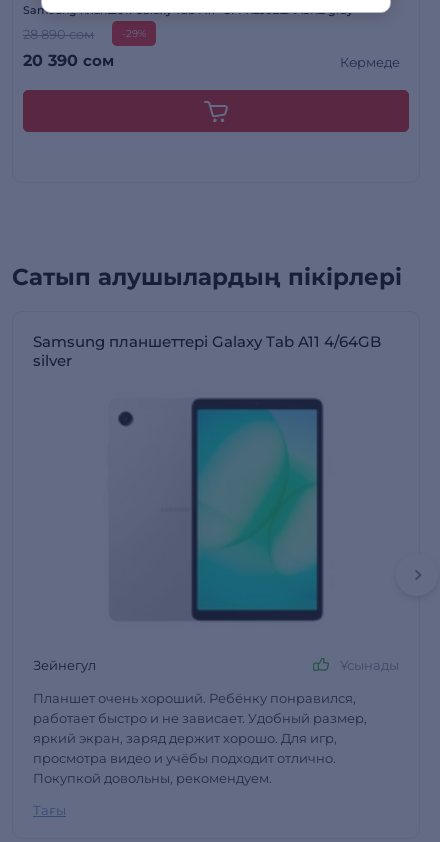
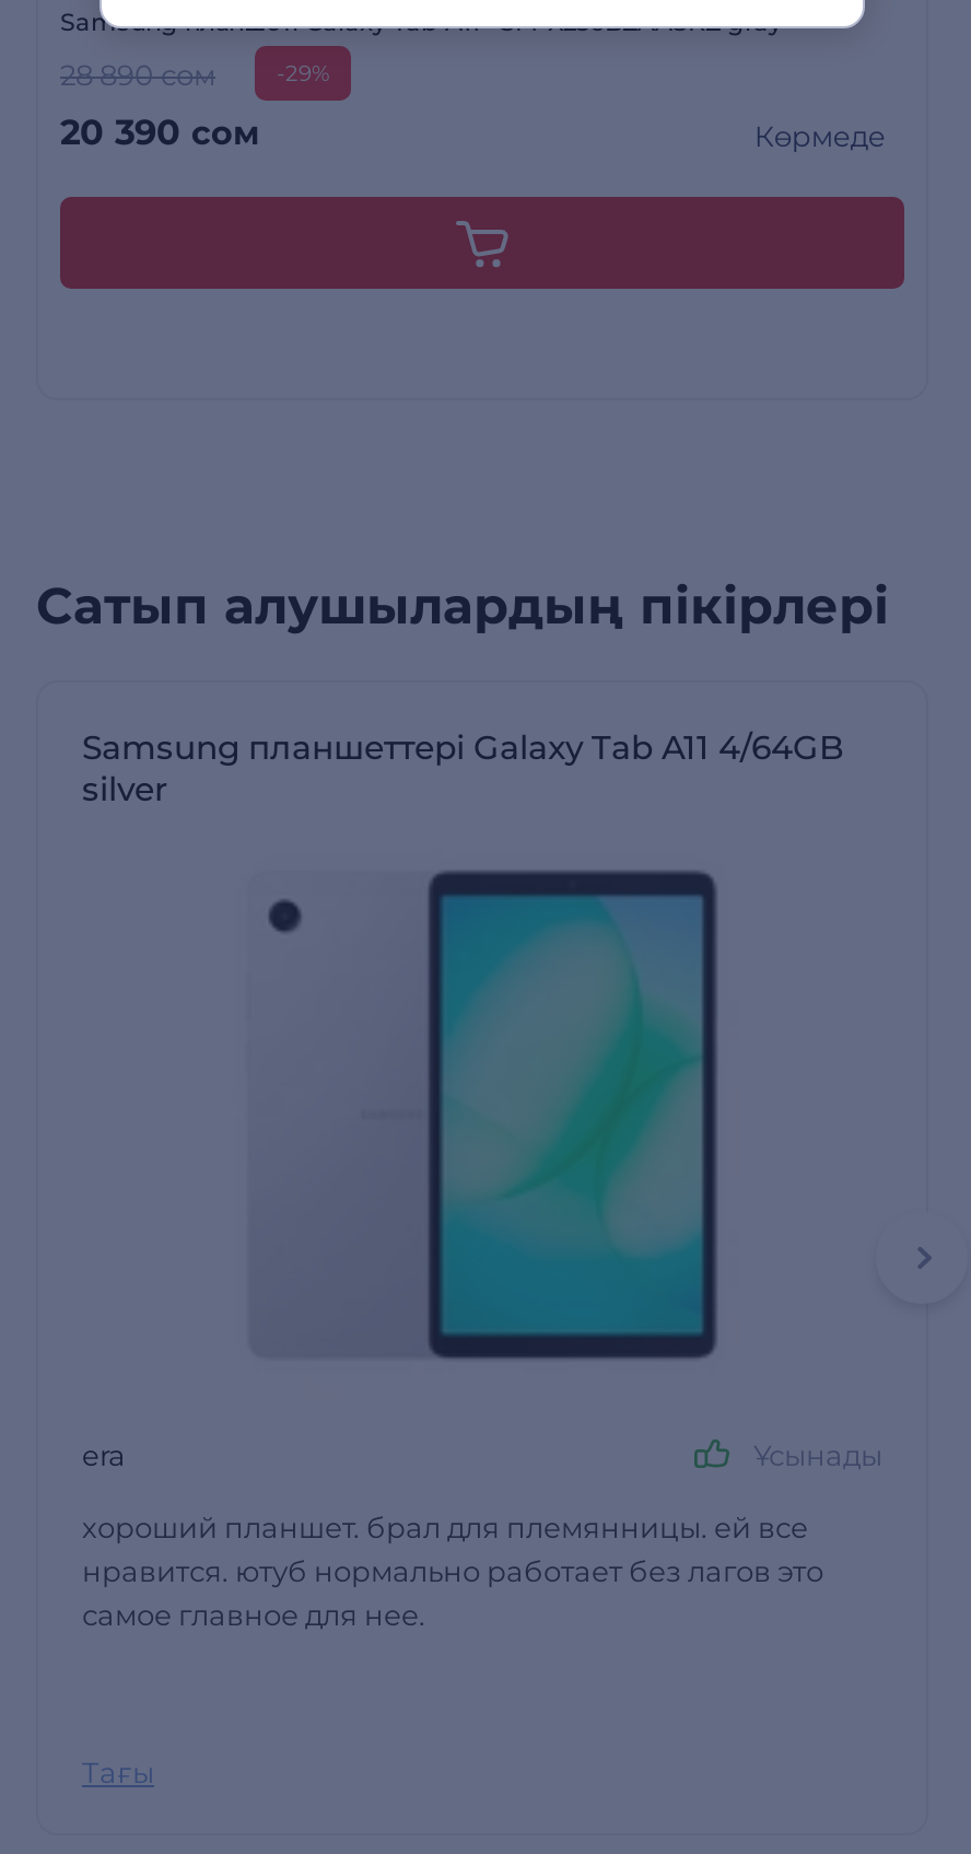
[33,657,96,673] Зейнегул -> [82,1436,126,1471] era
[33,690,367,786] Планшет очень хороший. Ребёнку понравился, | работает быстро и не зависает. Удобный размер, | яркий экран, заряд держит хорошо. Для игр, | просмотра видео и учёбы подходит отлично. | Покупкой довольны, рекомендуем. -> [82,1509,823,1631] хороший планшет. брал для племянницы. ей все | нравится. ютуб нормально работает без лагов это | самое главное для нее.

